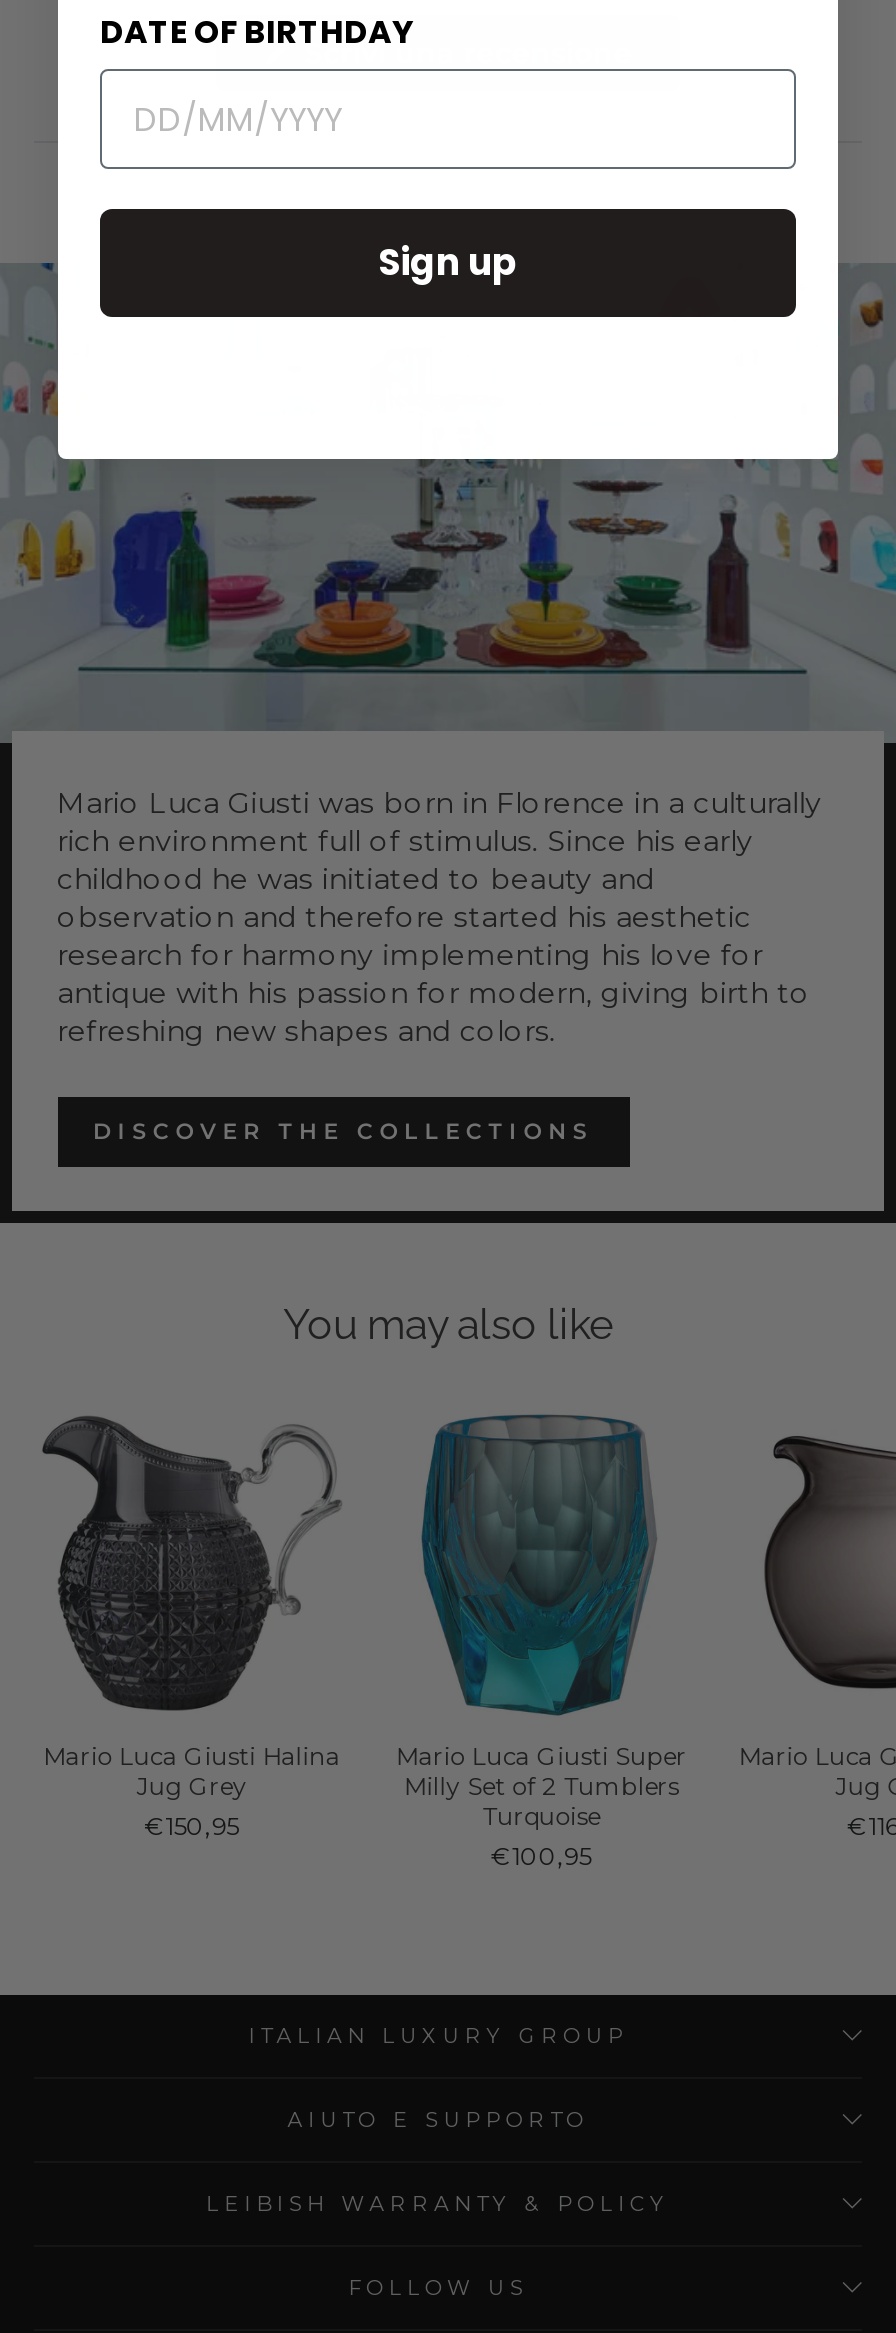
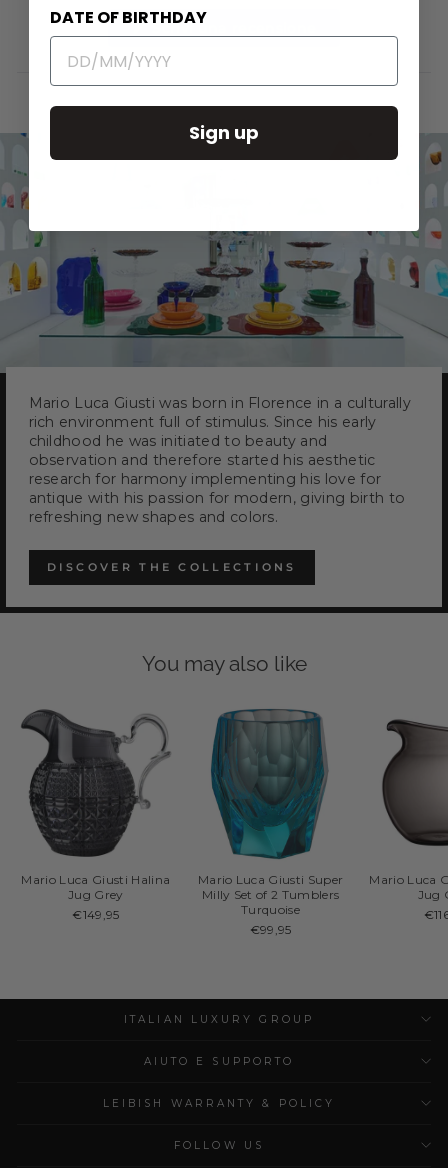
[144,1810,239,1840] €150,95 -> [72,907,119,922] €149,95
[491,1840,591,1870] €100,95 -> [250,922,291,937] €99,95

